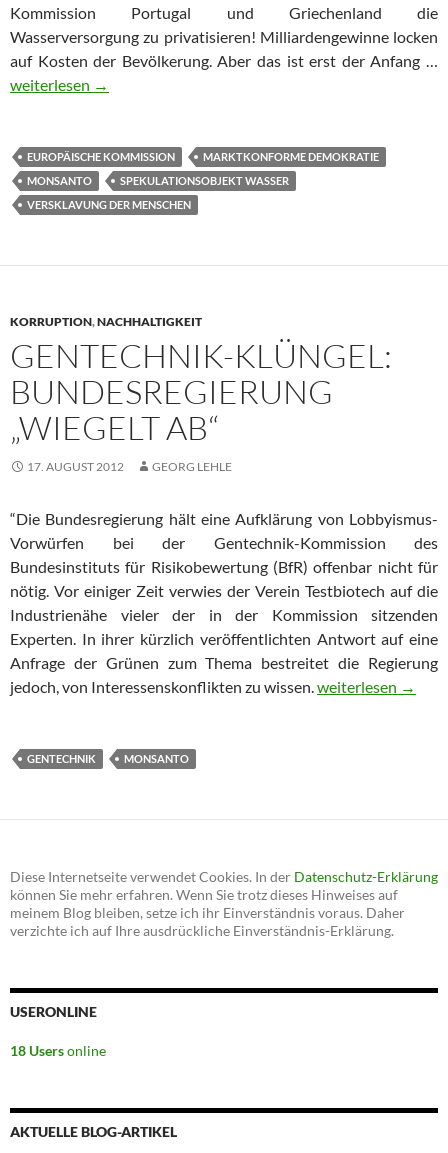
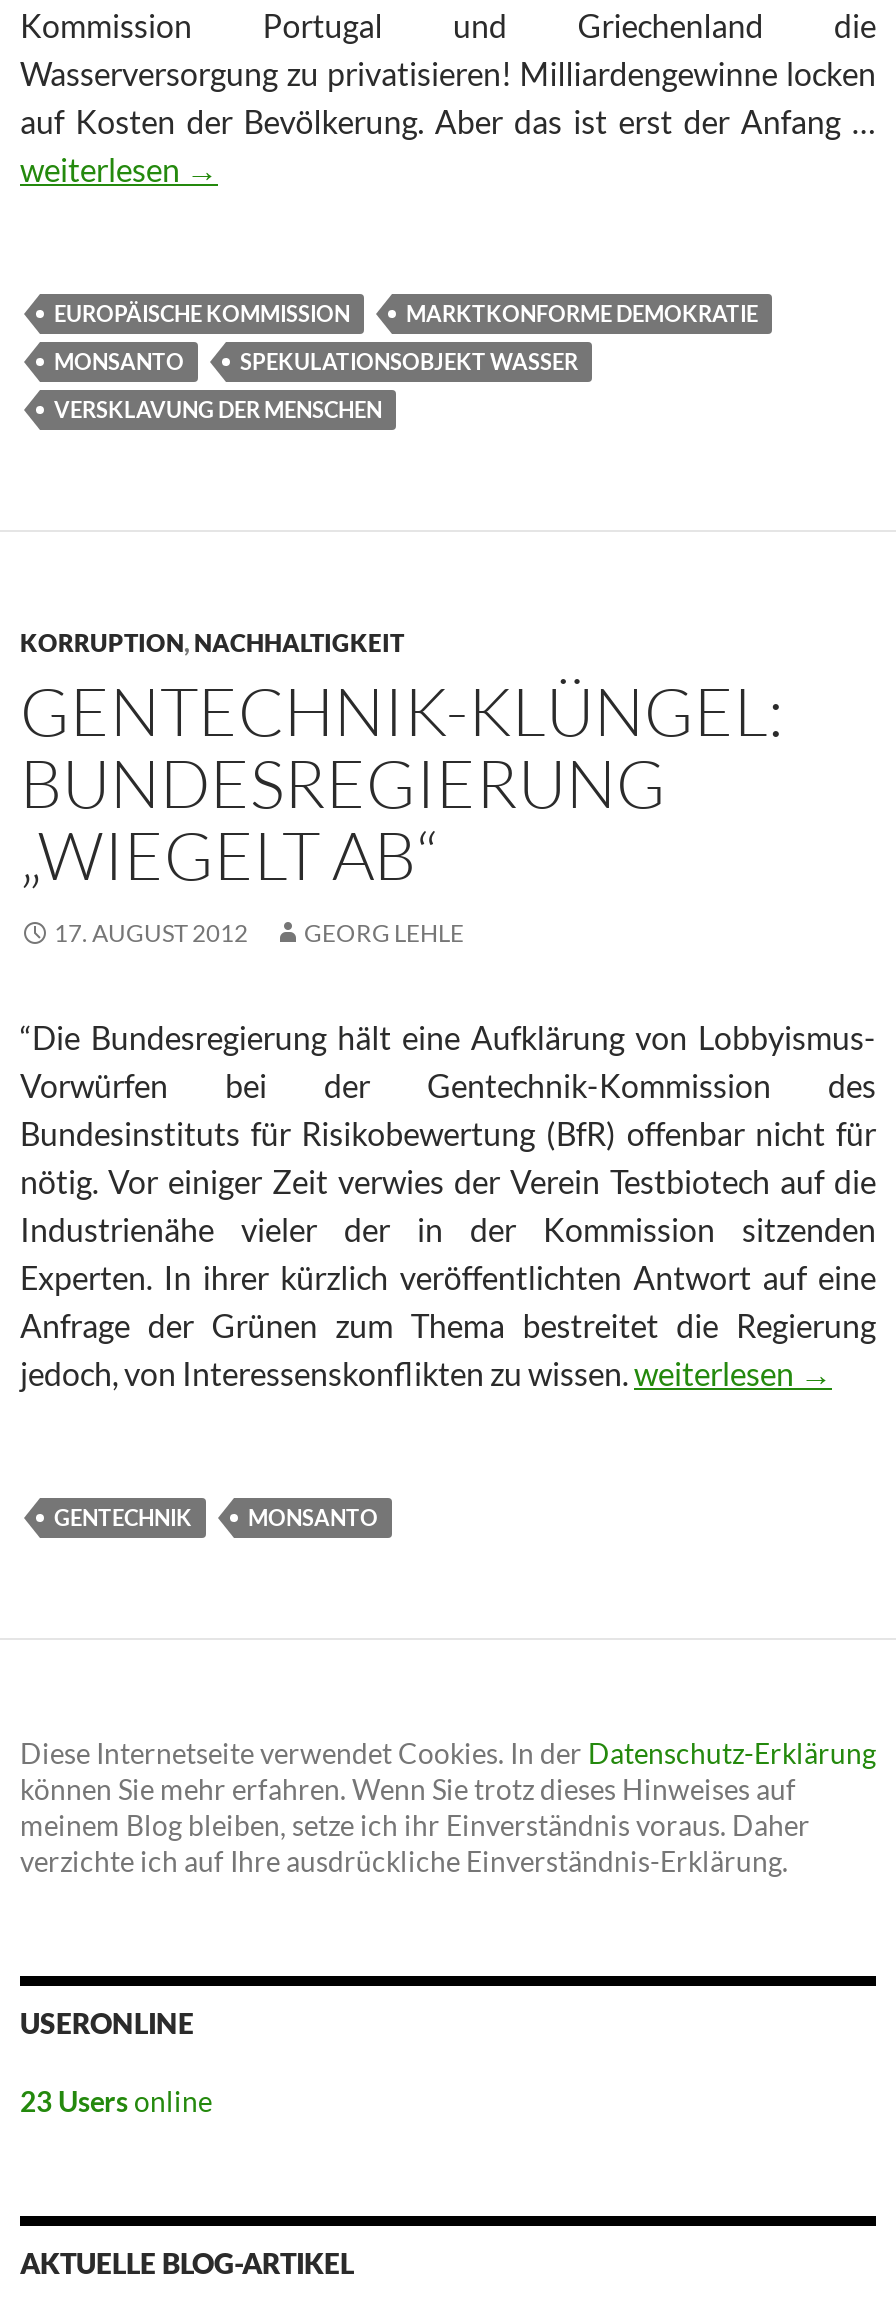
[10,1042,106,1059] 18 Users online -> [20,2085,212,2119] 23 Users online

